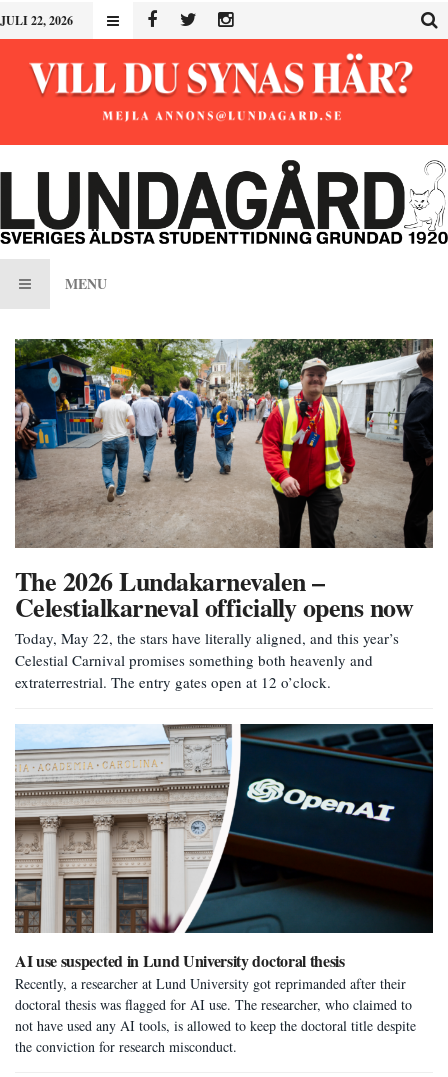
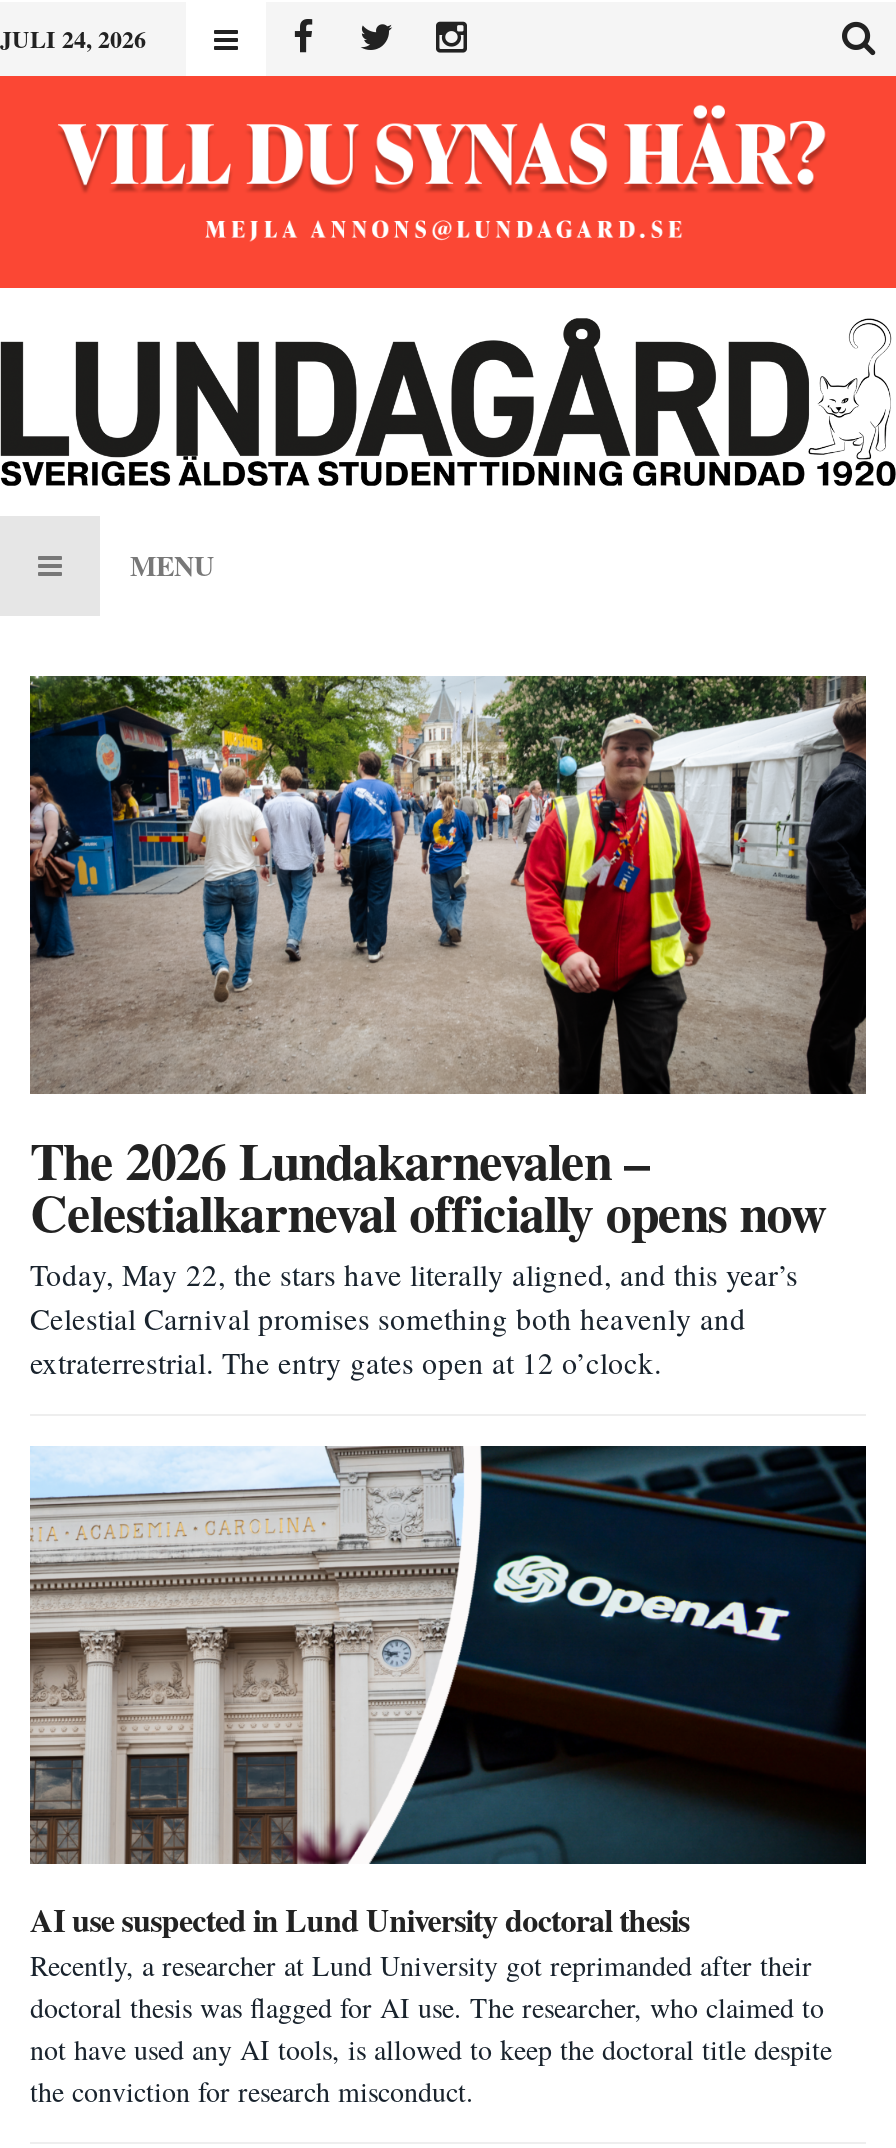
[0,12,73,29] JULI 22, 2026 -> [0,22,146,56] JULI 24, 2026

